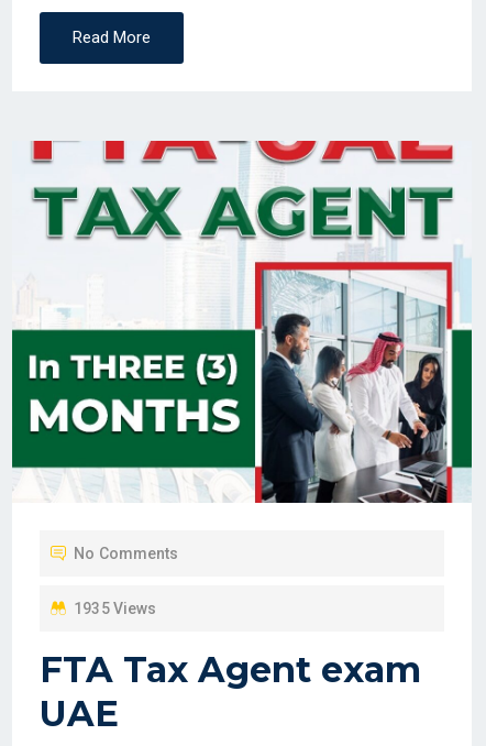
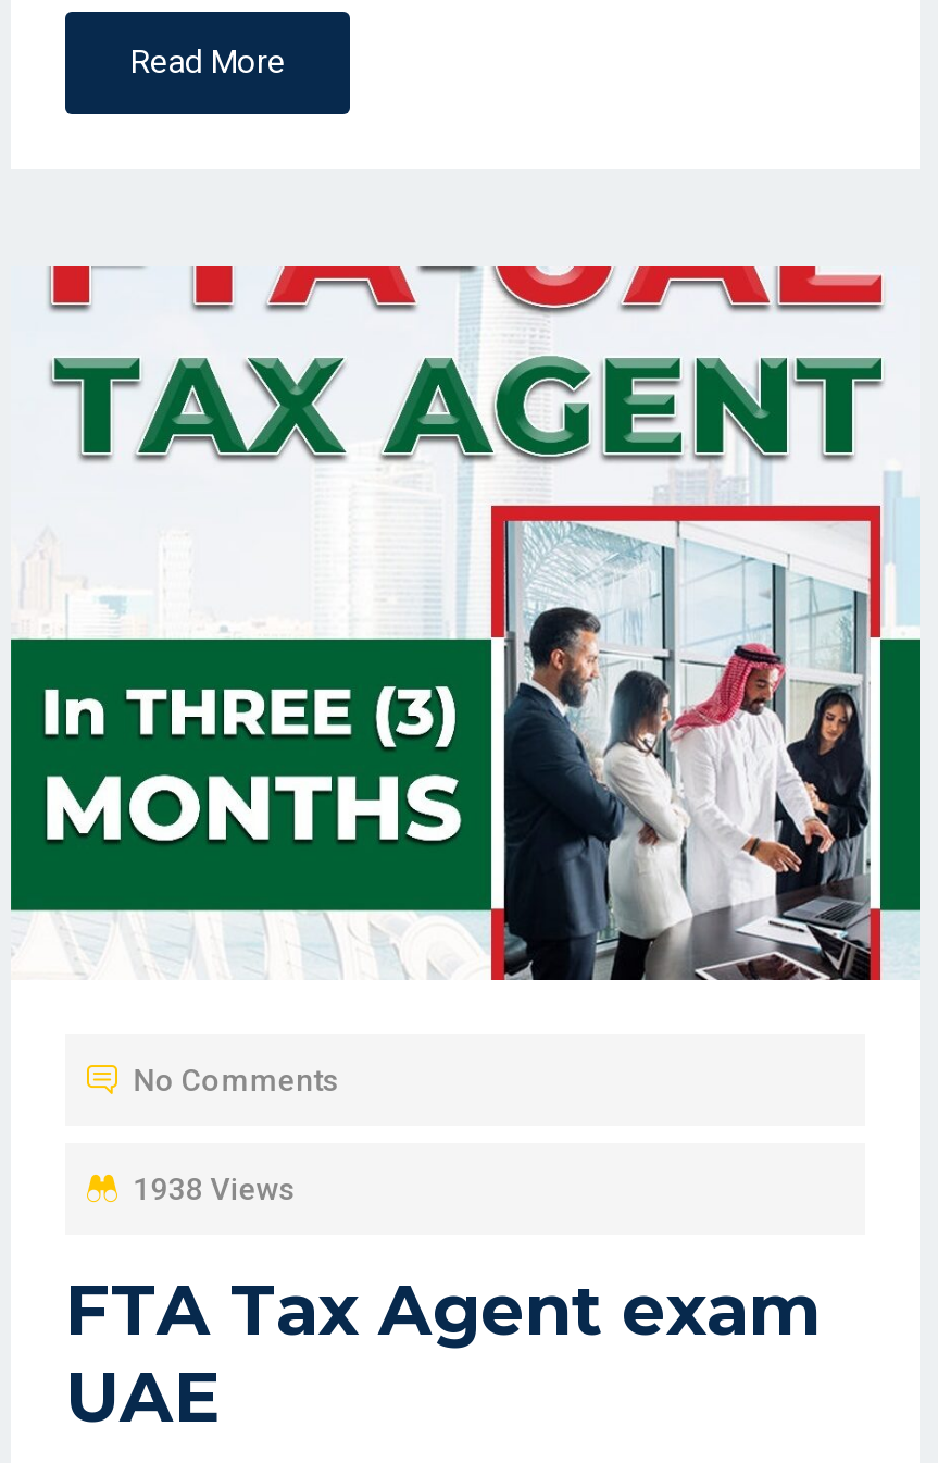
[74,599,156,617] 1935 Views -> [133,1171,296,1205] 1938 Views

